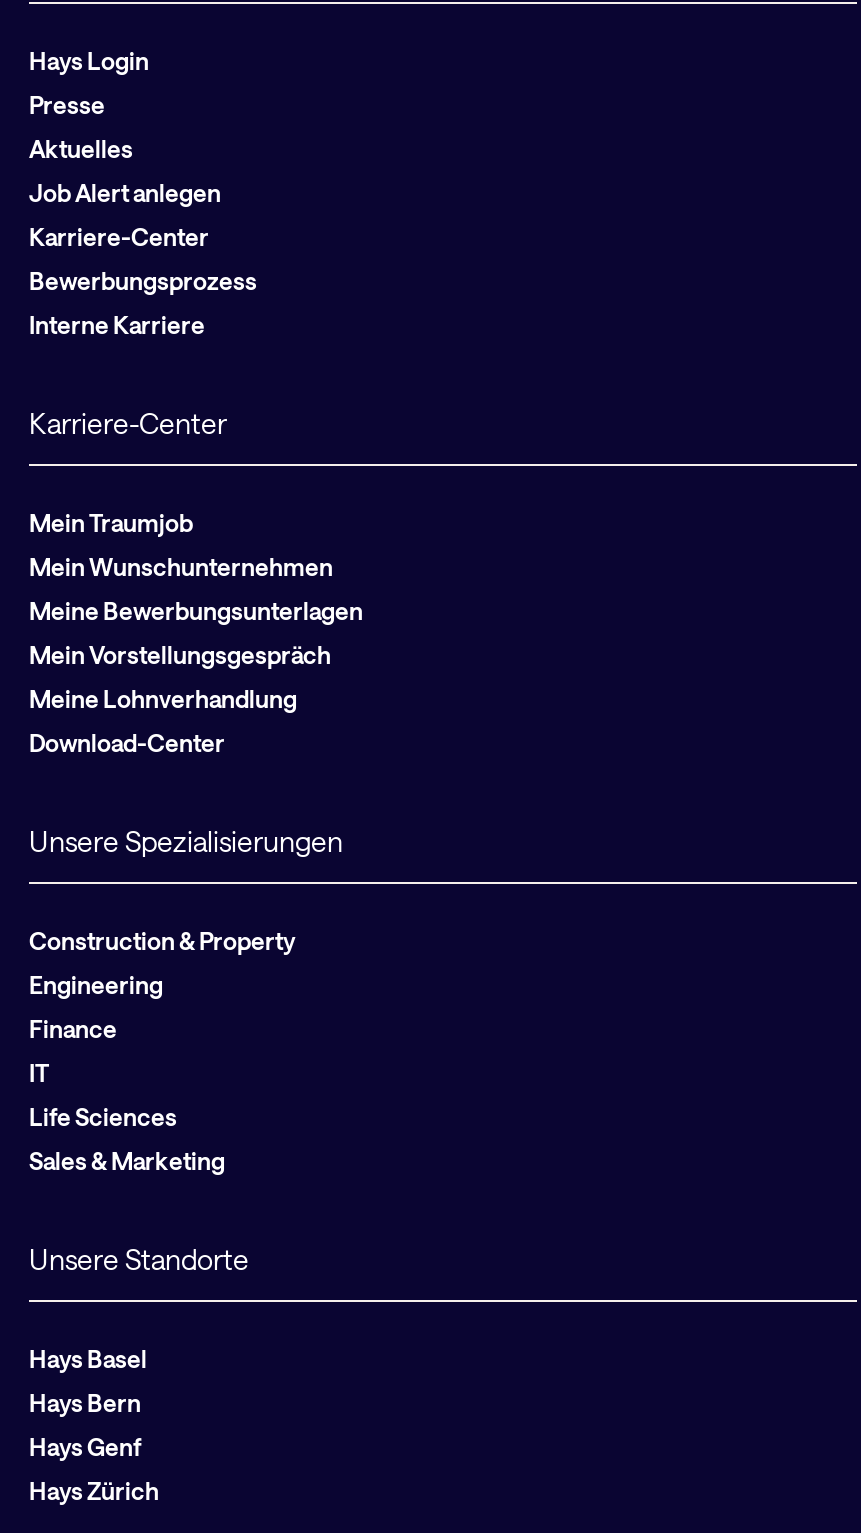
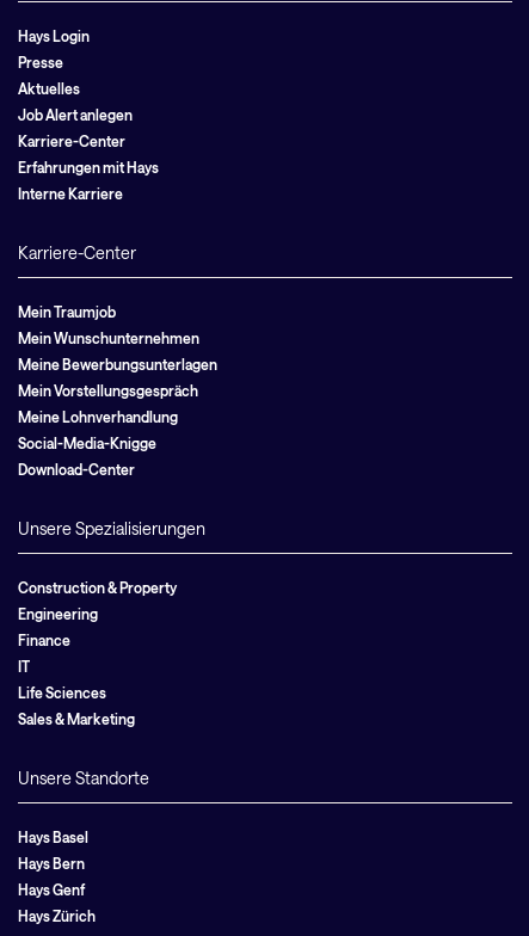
[29,266,257,294] Bewerbungsprozess -> [18,159,159,176] Erfahrungen mit Hays
none -> [18,435,156,451] Social-Media-Knigge

